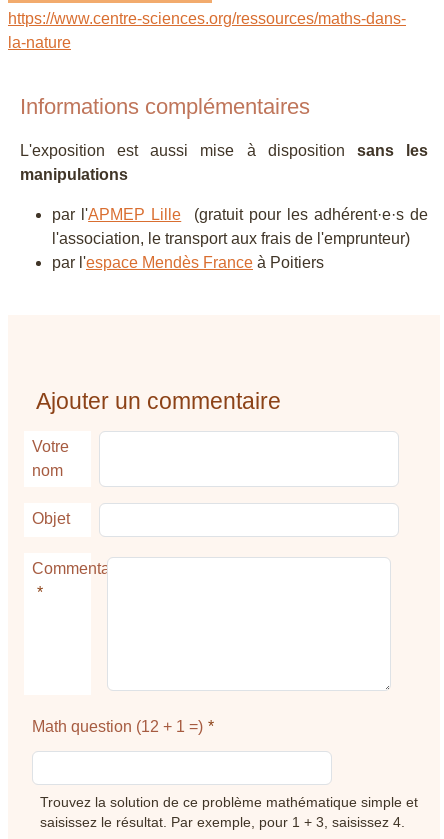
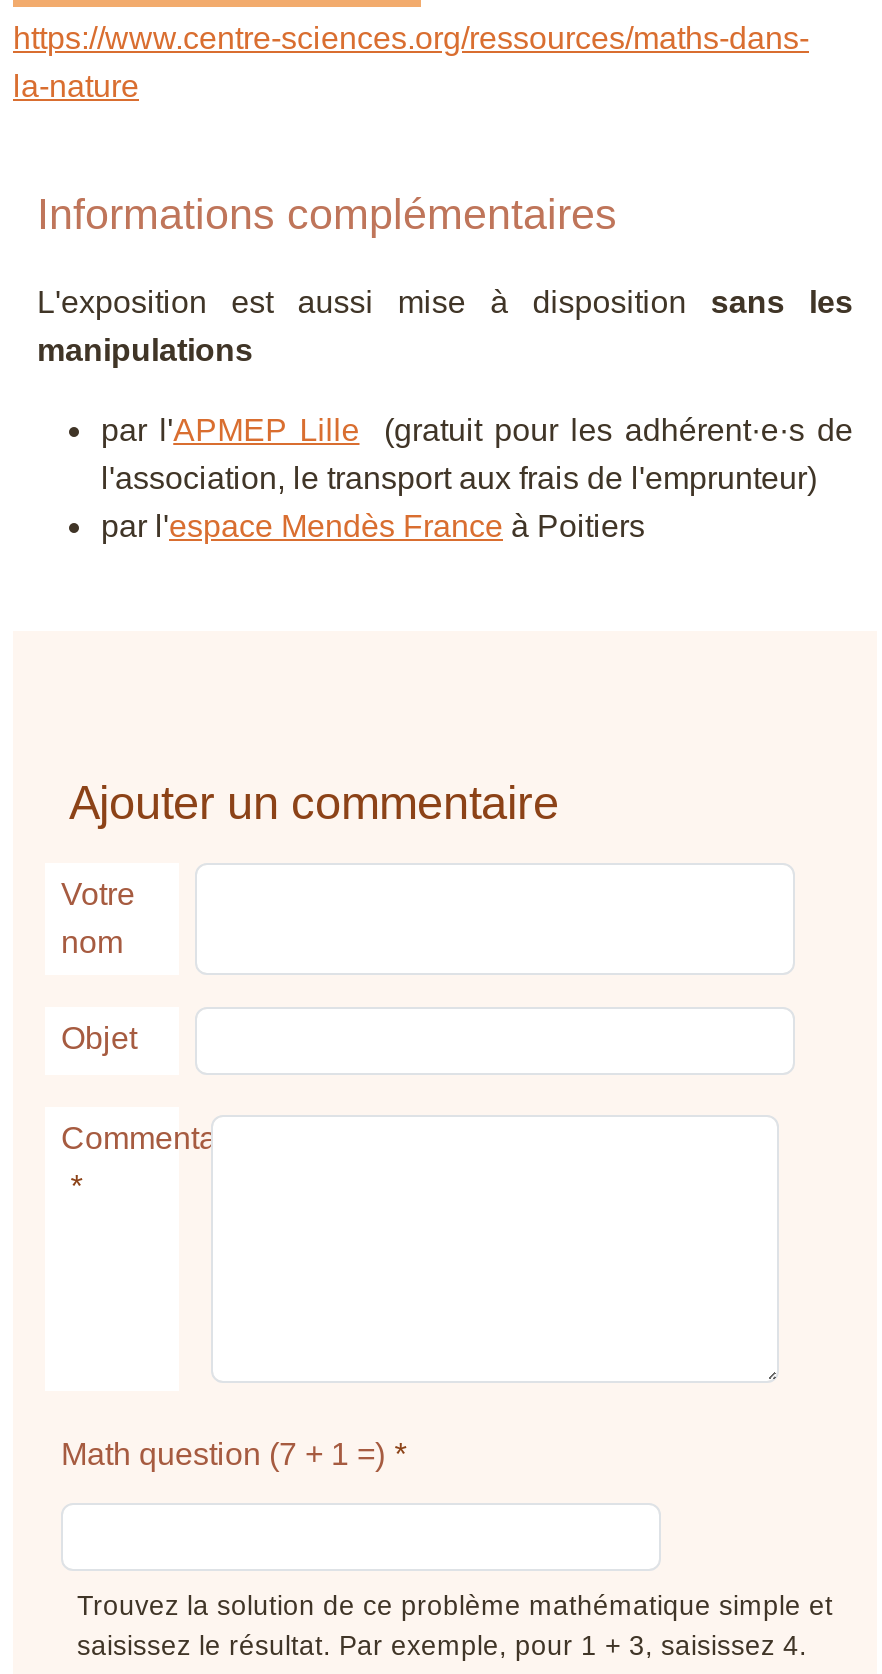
[32,718,203,735] Math question (12 + 1 =) -> [61,1437,385,1471] Math question (7 + 1 =)

